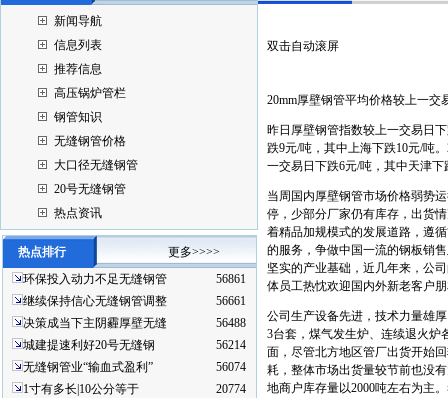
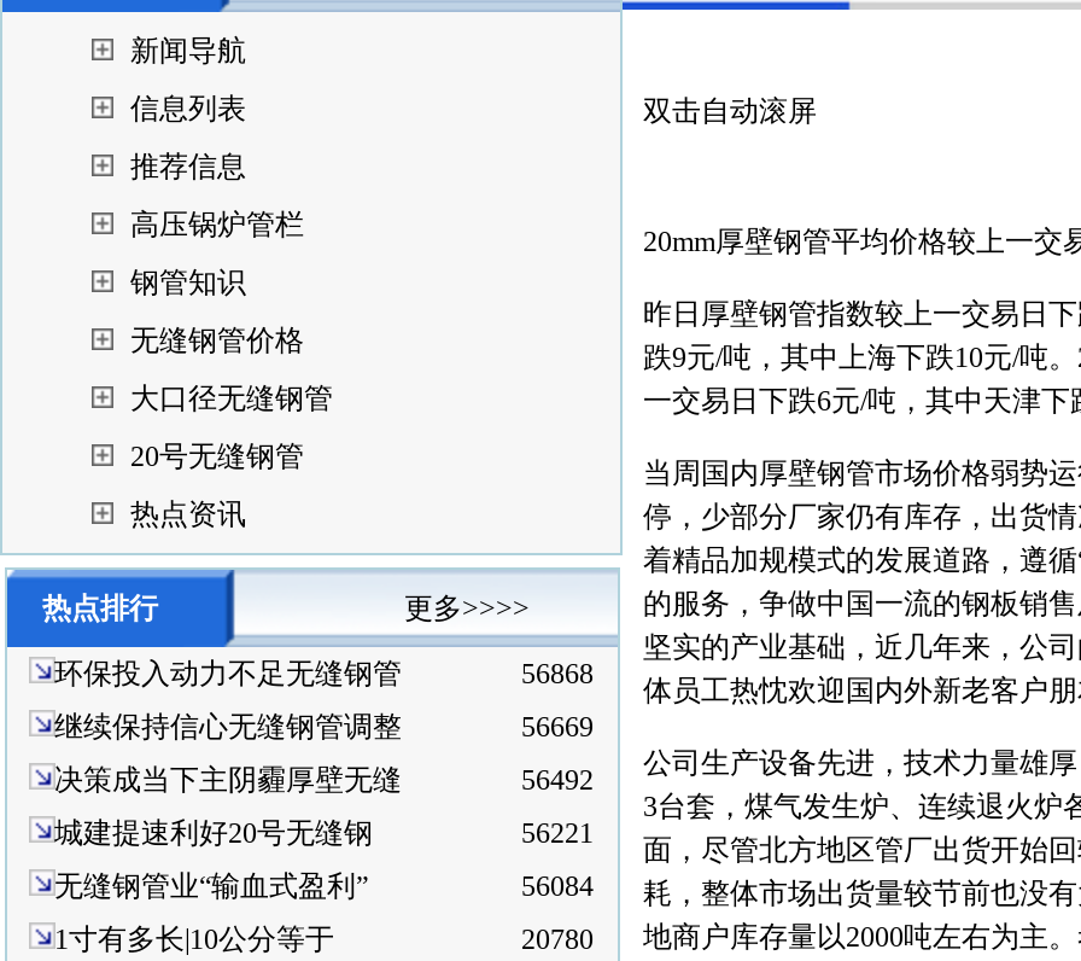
[216,272,246,286] 56861 -> [521,657,594,691] 56868
[216,294,246,308] 56661 -> [521,710,594,744] 56669
[216,316,246,330] 56488 -> [521,763,594,797] 56492
[216,338,246,352] 56214 -> [521,816,594,850] 56221
[216,360,246,374] 56074 -> [521,869,594,903] 56084
[216,382,246,396] 20774 -> [521,922,594,956] 20780

